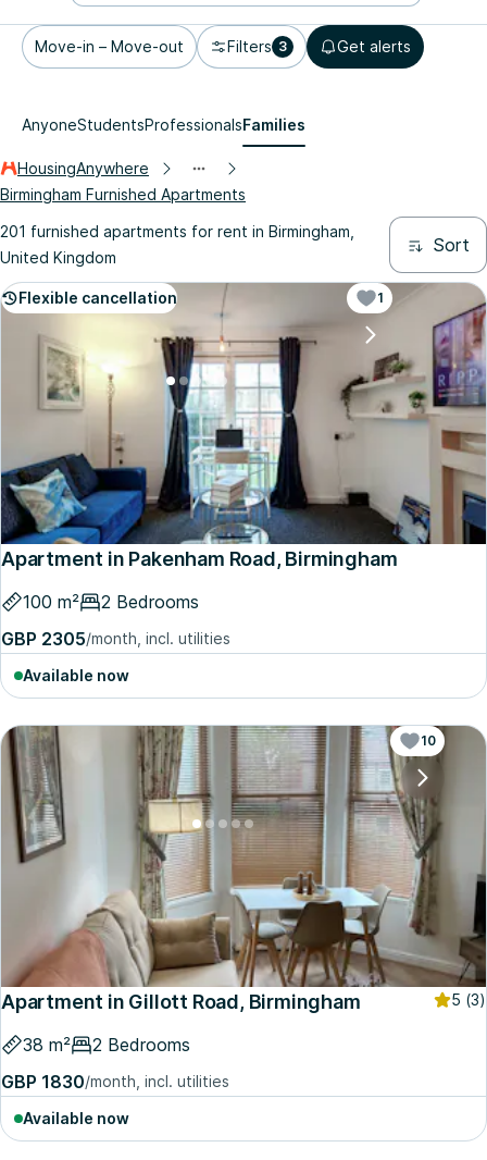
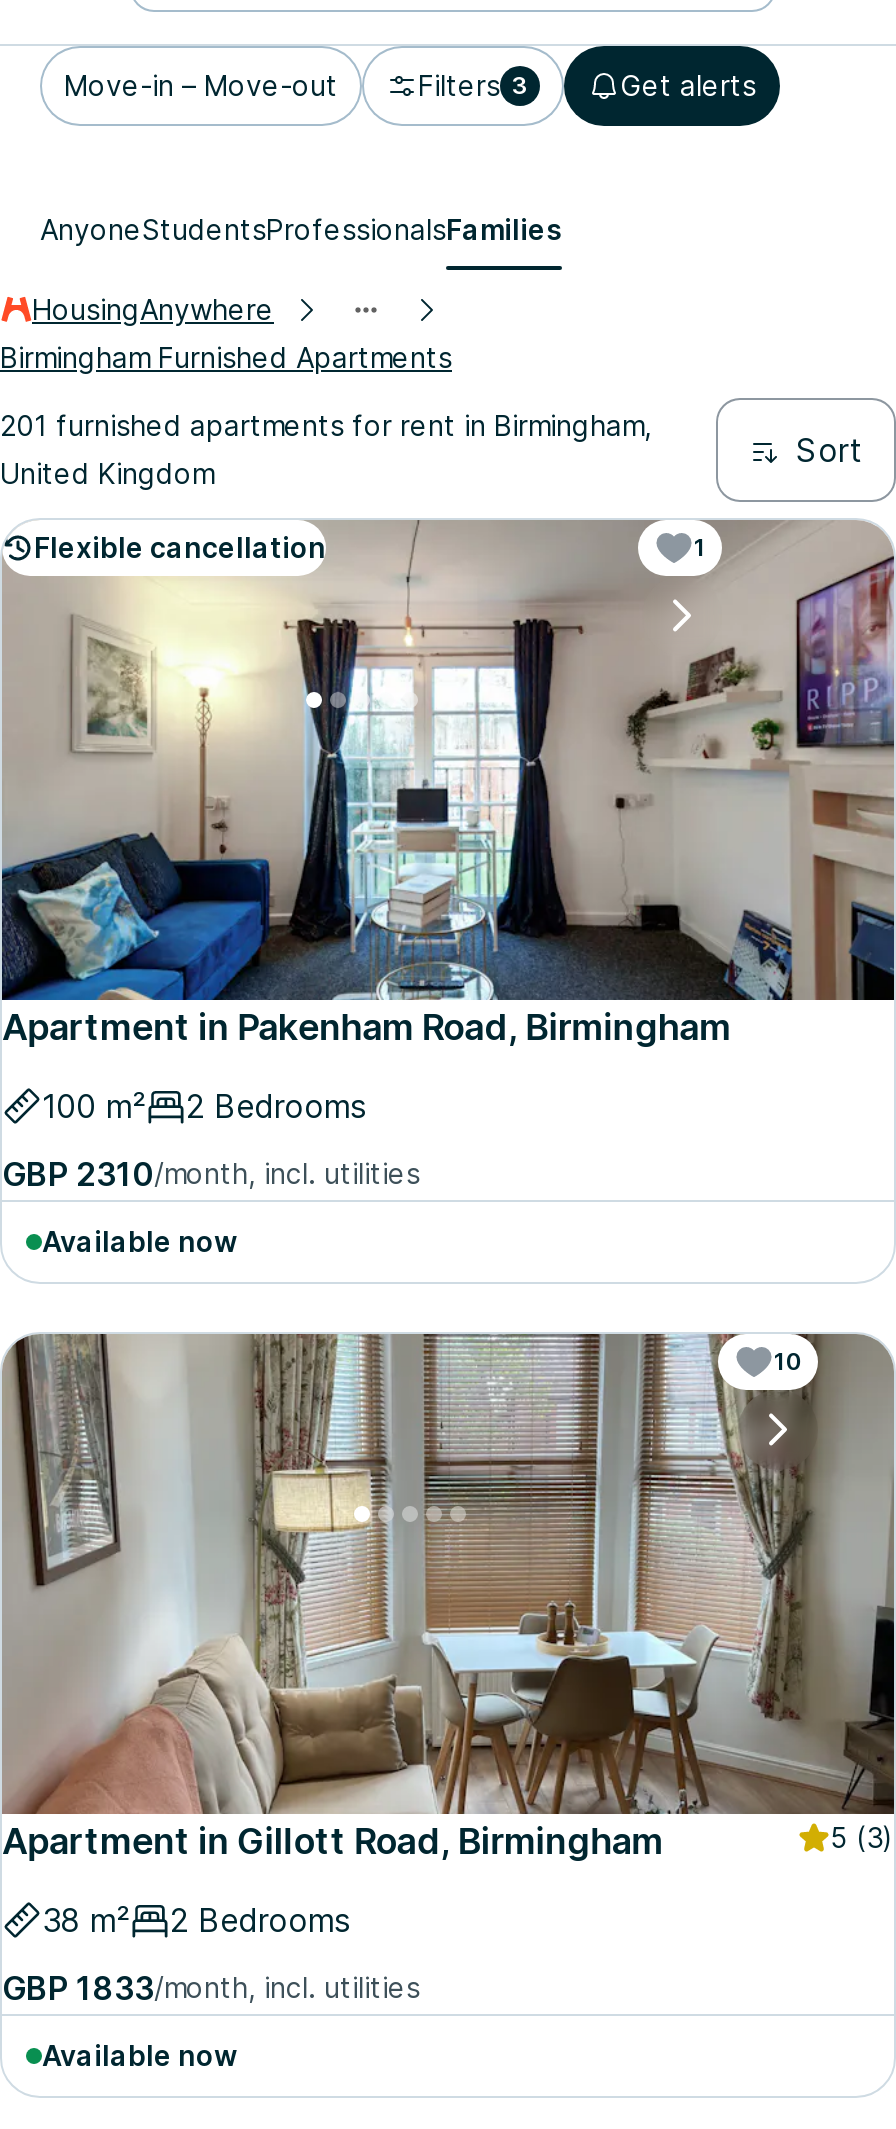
[1,628,230,650] GBP 2305/month, incl. utilities -> [2,1154,420,1194] GBP 2310/month, incl. utilities
[1,1071,229,1093] GBP 1830/month, incl. utilities -> [2,1968,420,2008] GBP 1833/month, incl. utilities

